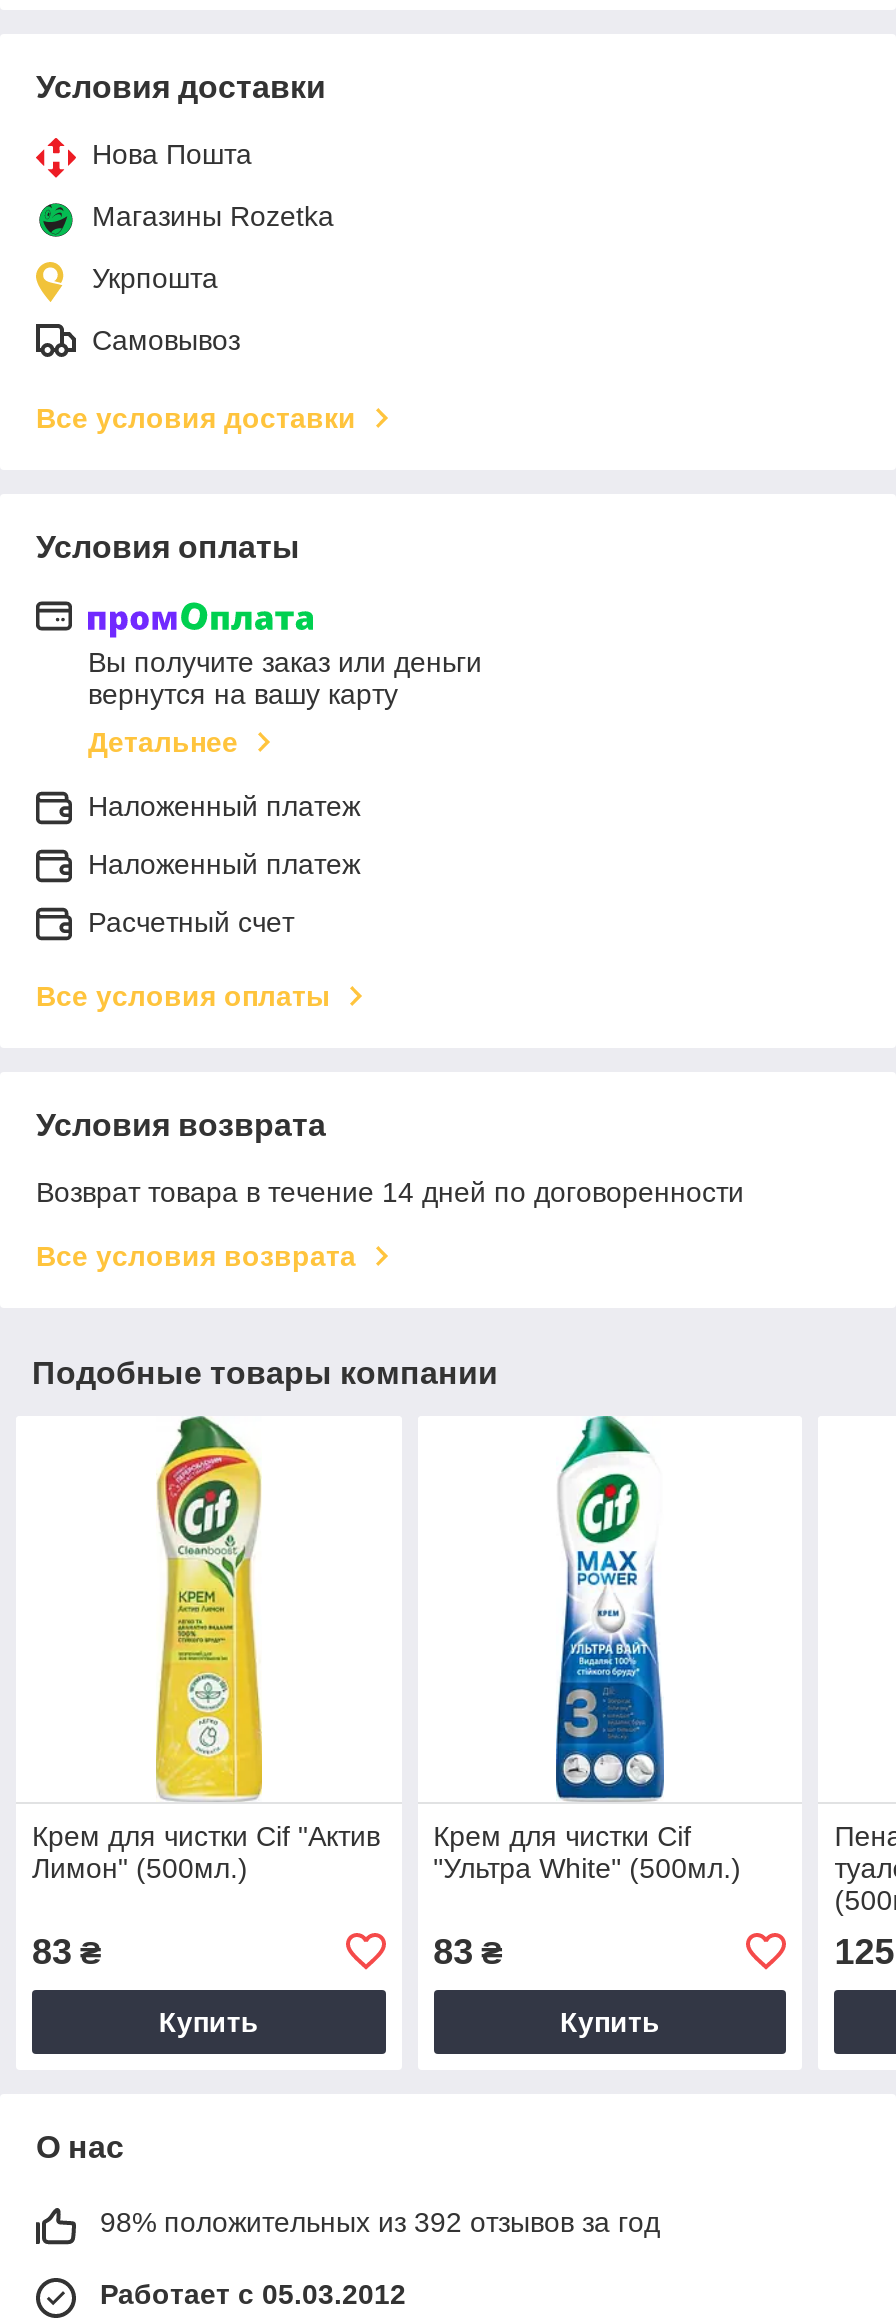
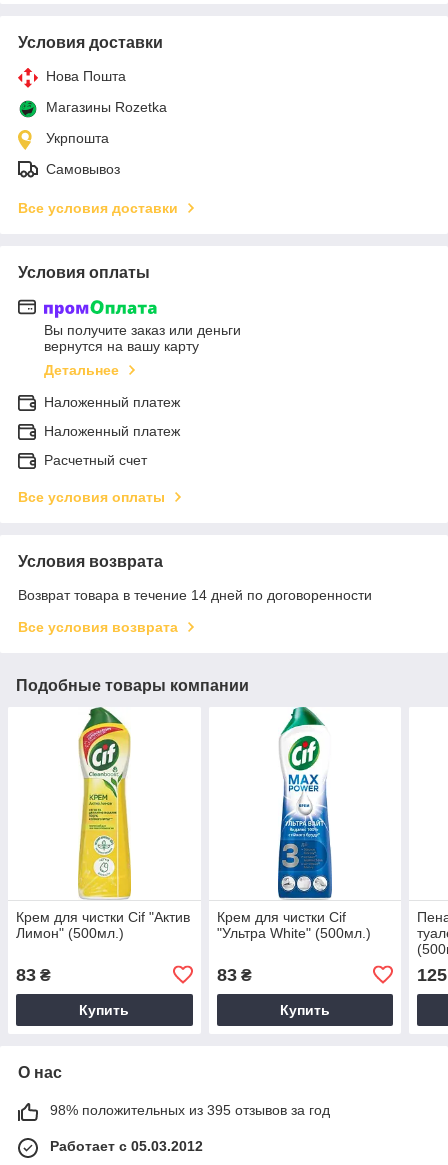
[100,2206,660,2238] 98% положительных из 392 отзывов за год -> [50,1102,330,1118] 98% положительных из 395 отзывов за год

